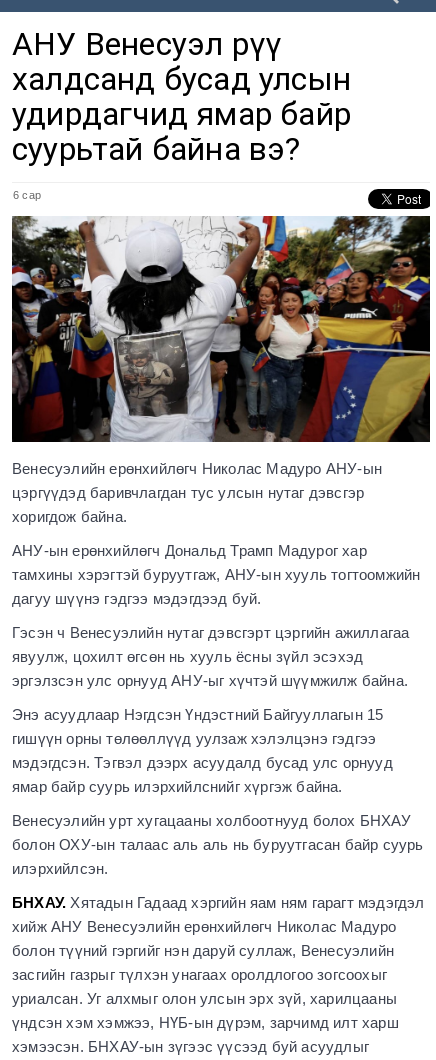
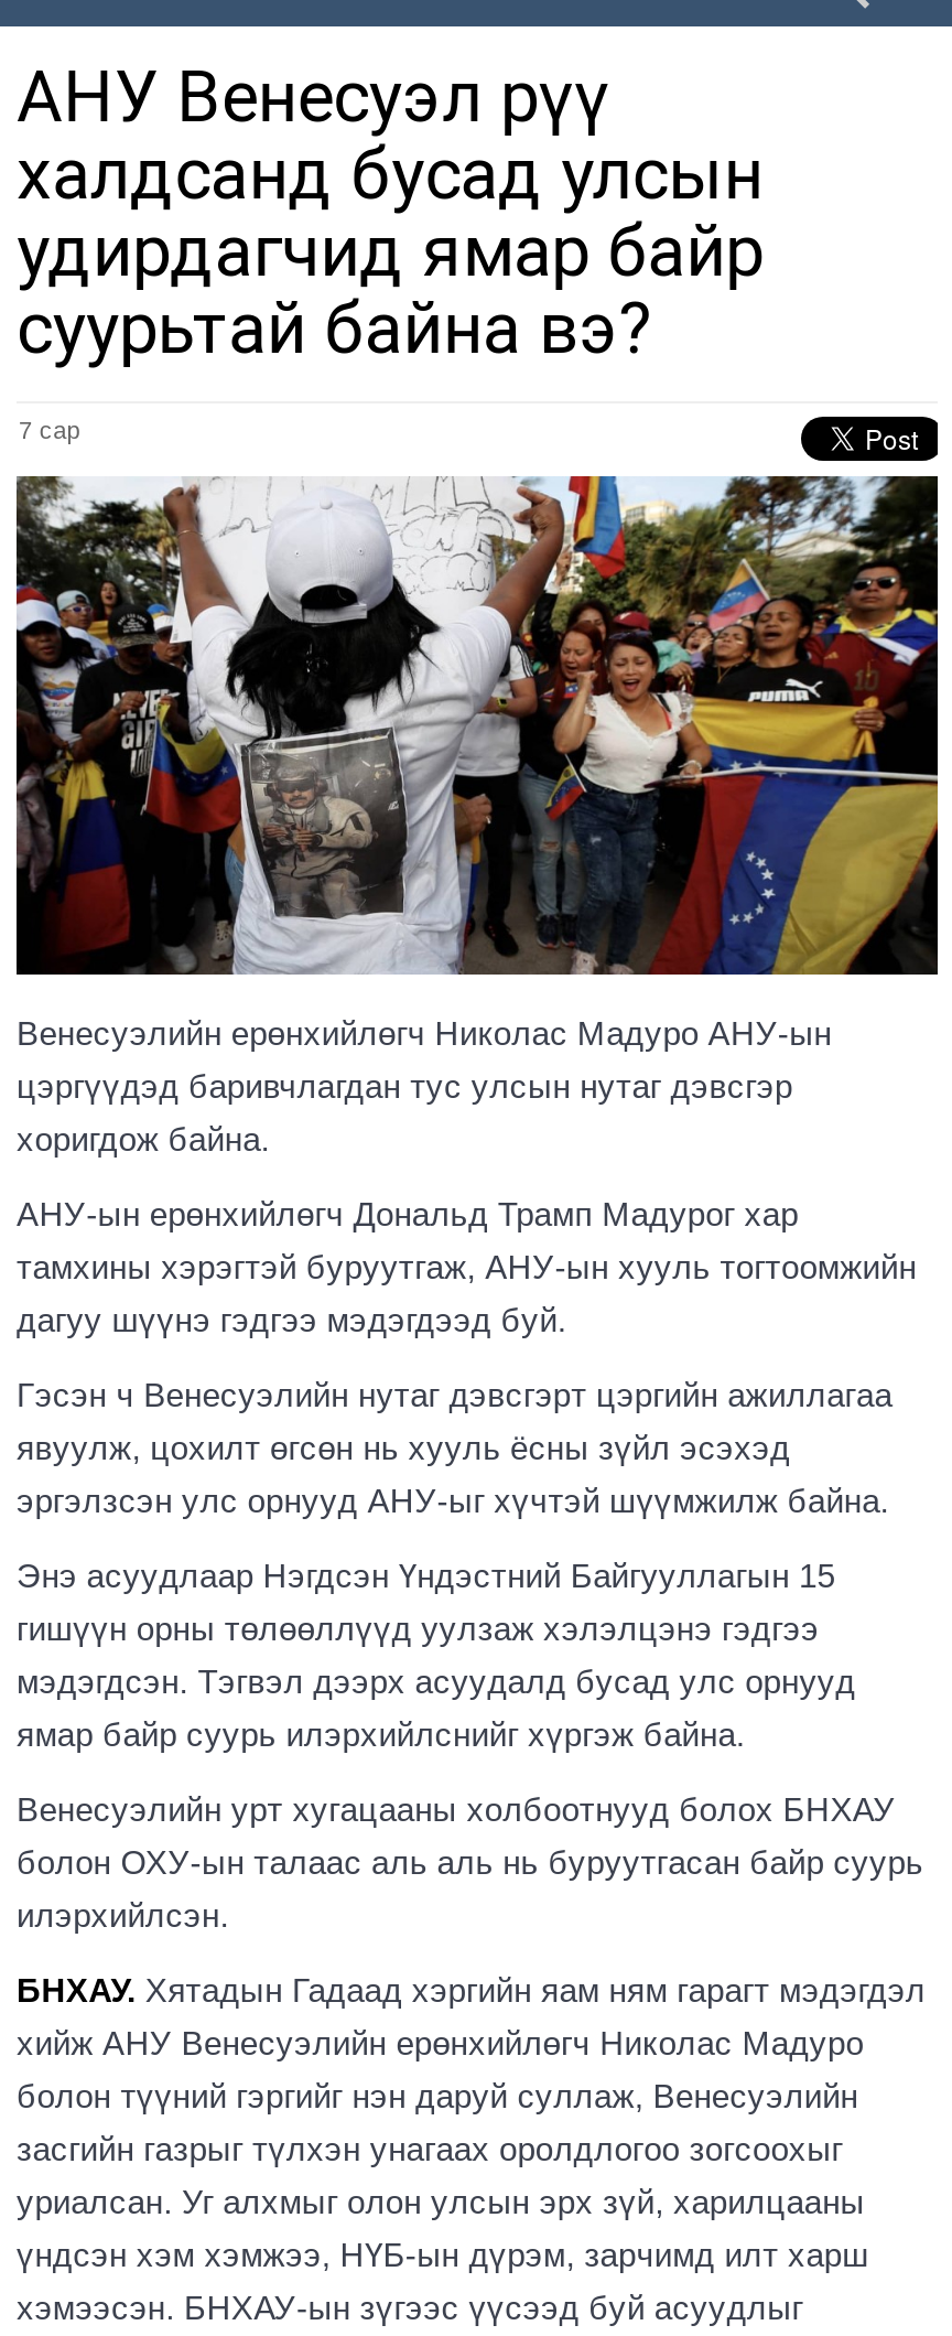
[13,189,41,201] 6 сар -> [19,417,80,443] 7 сар

